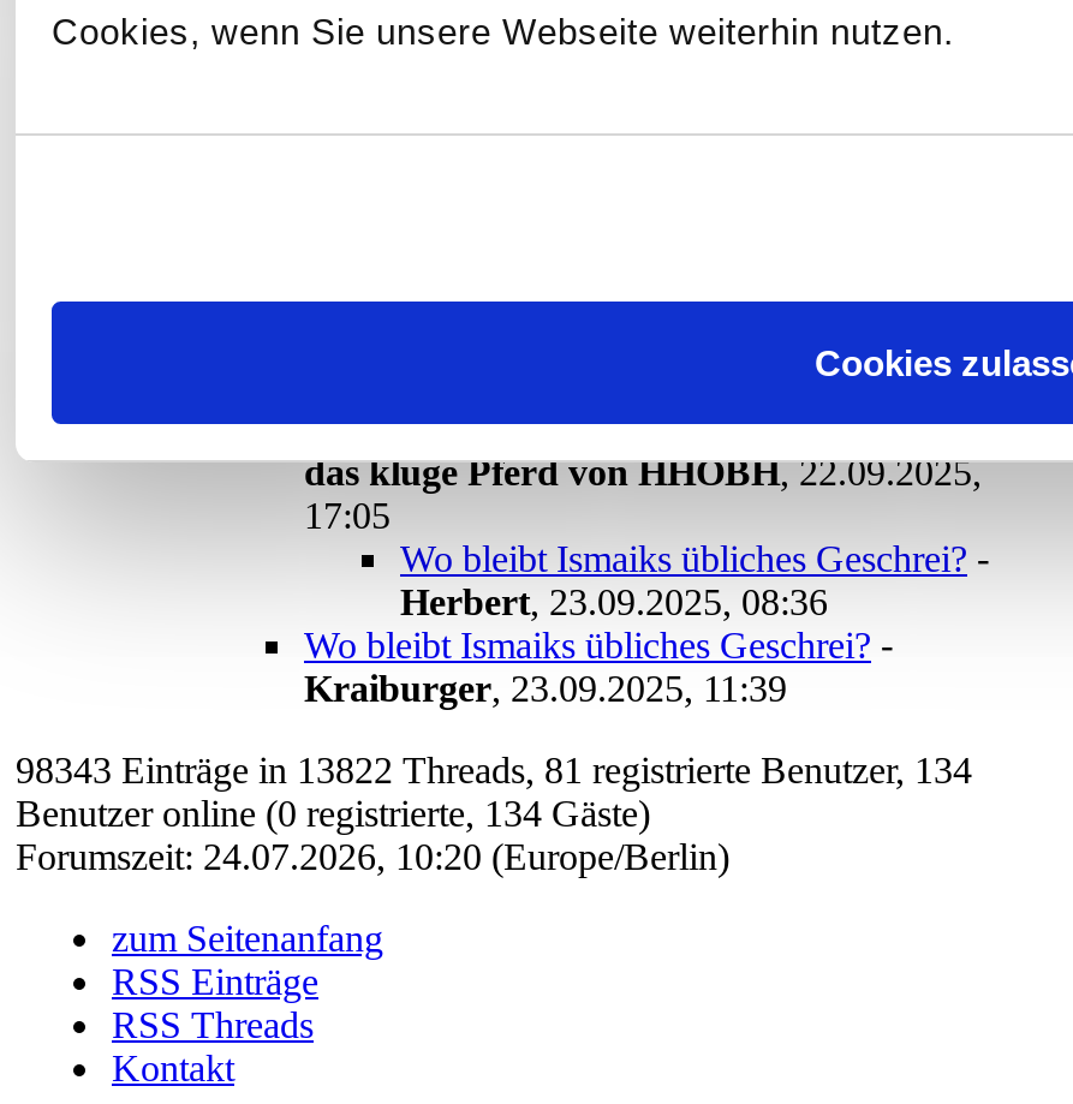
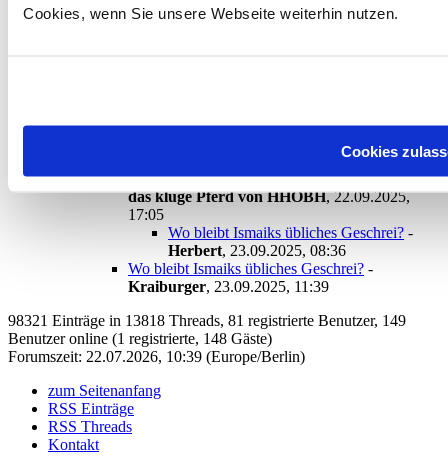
[16,749,972,790] 98343 Einträge in 13822 Threads, 81 registrierte Benutzer, 134 -> [8,312,406,329] 98321 Einträge in 13818 Threads, 81 registrierte Benutzer, 149
[16,792,650,833] Benutzer online (0 registrierte, 134 Gäste) -> [8,330,272,347] Benutzer online (1 registrierte, 148 Gäste)
[16,835,729,876] Forumszeit: 24.07.2026, 10:20 (Europe/Berlin) -> [8,348,305,365] Forumszeit: 22.07.2026, 10:39 (Europe/Berlin)

